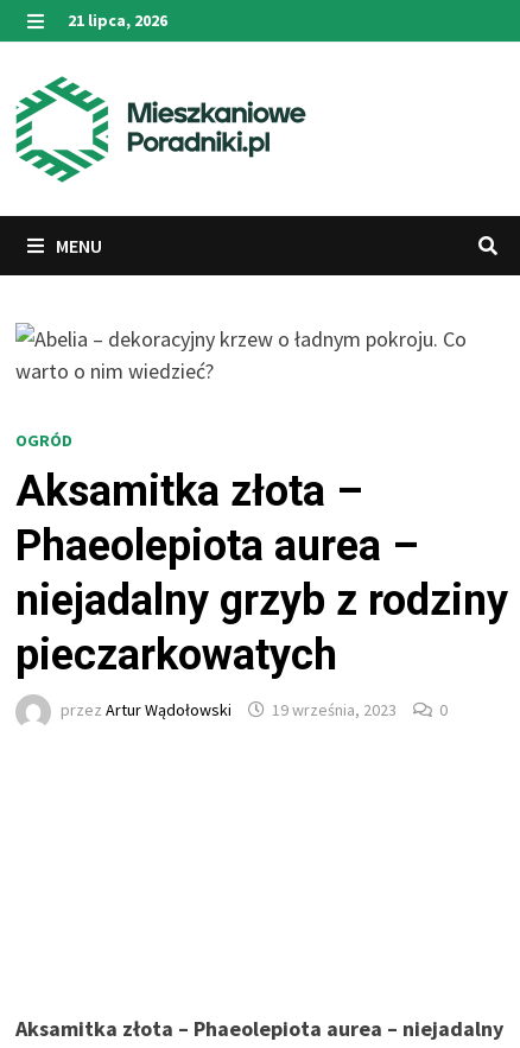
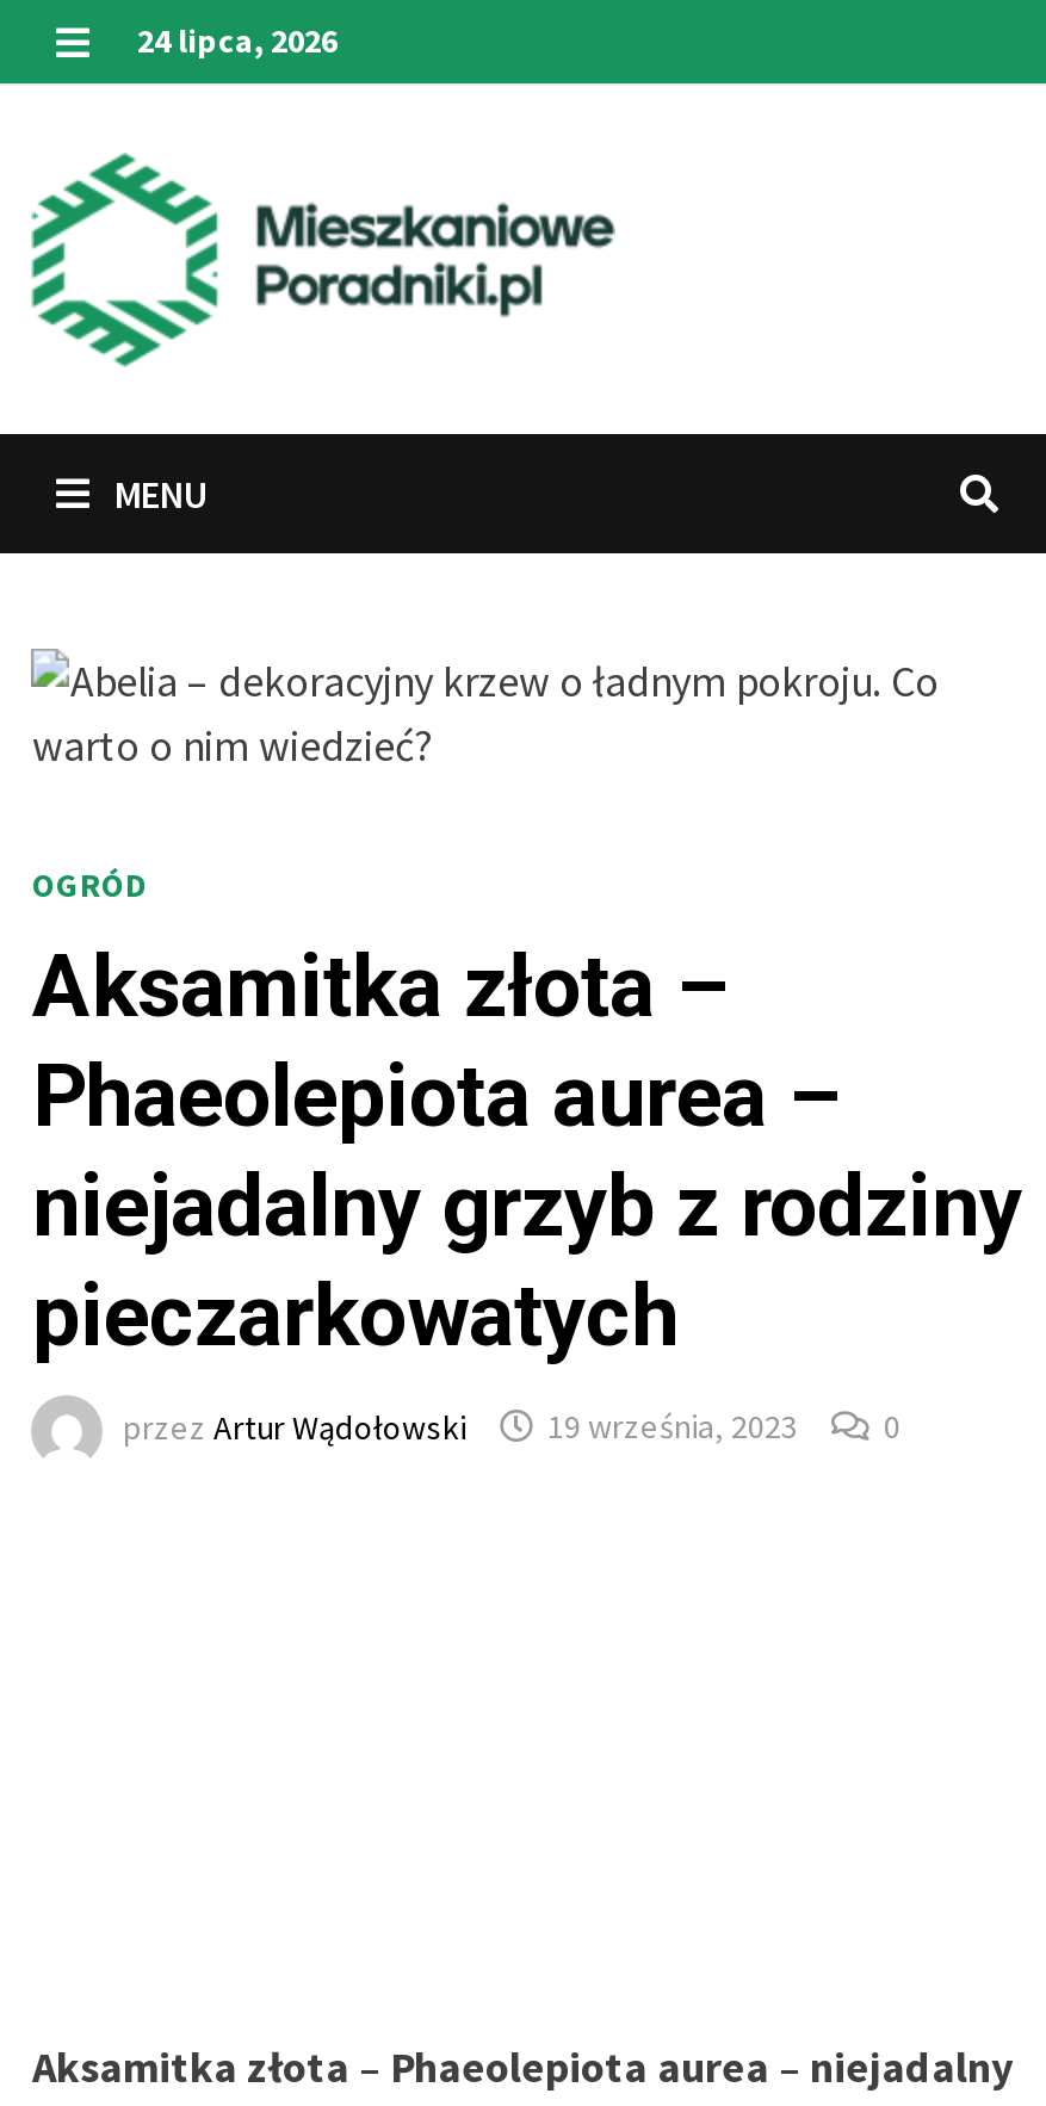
[68,9,168,31] 21 lipca, 2026 -> [137,19,337,62] 24 lipca, 2026

